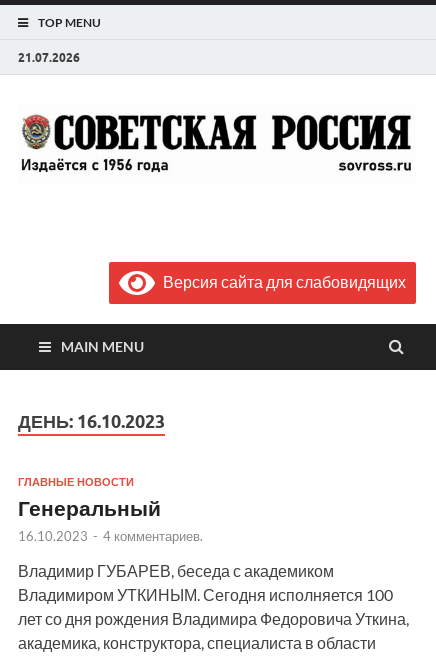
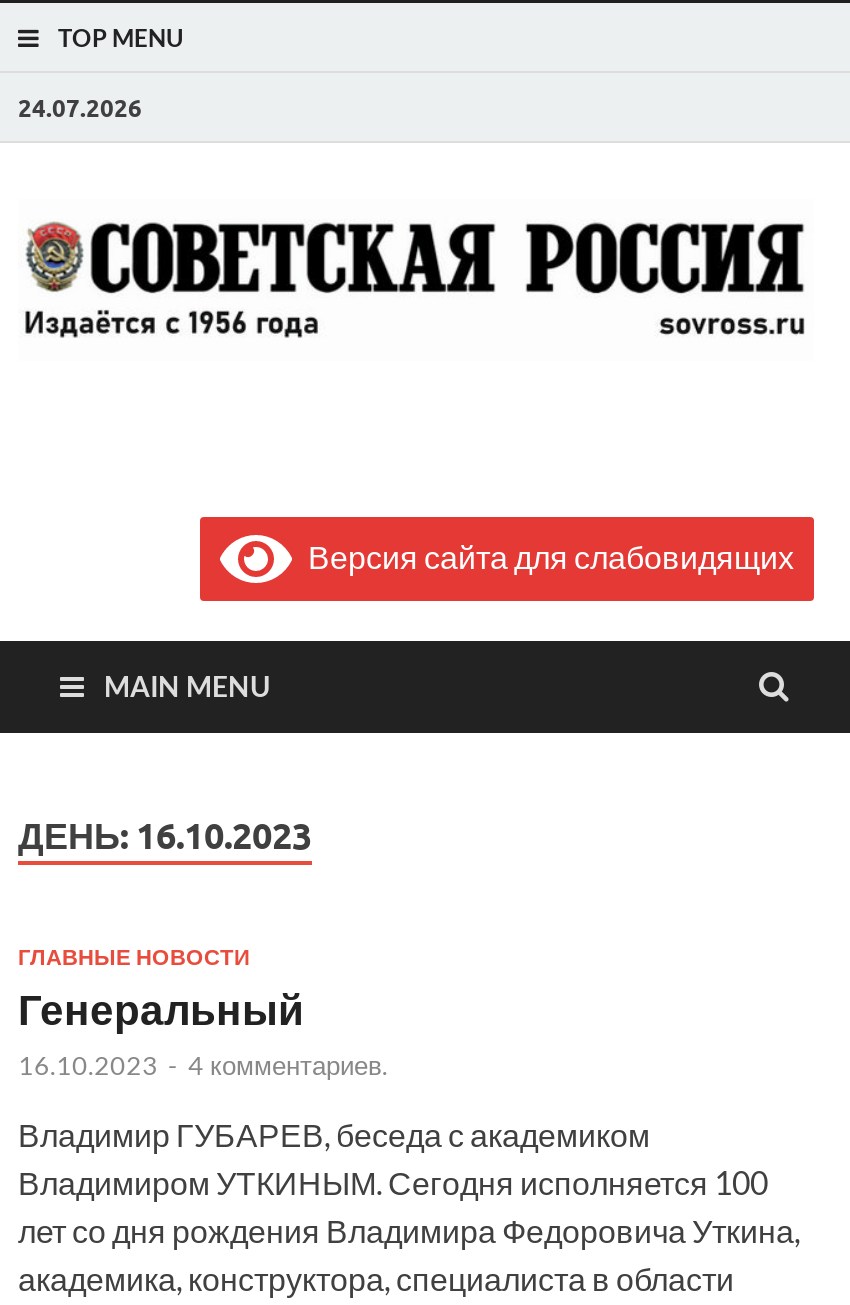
[18,49,80,64] 21.07.2026 -> [18,92,142,122] 24.07.2026

